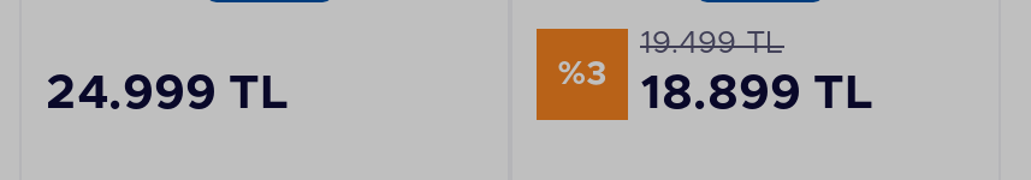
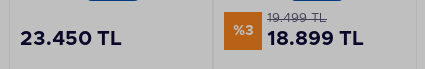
[46,71,289,119] 24.999 TL -> [20,29,122,49] 23.450 TL

